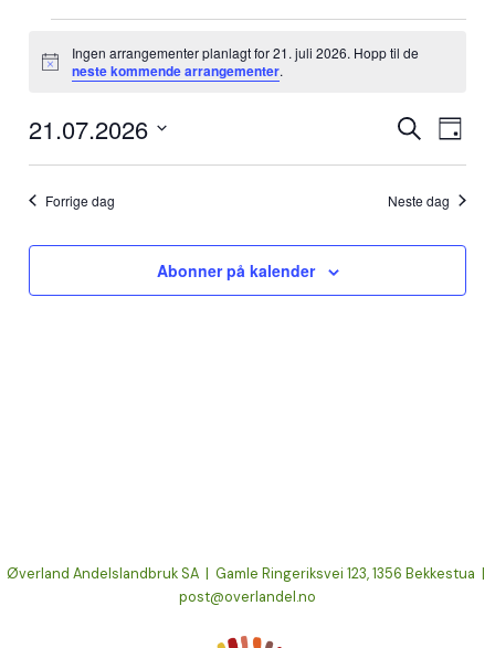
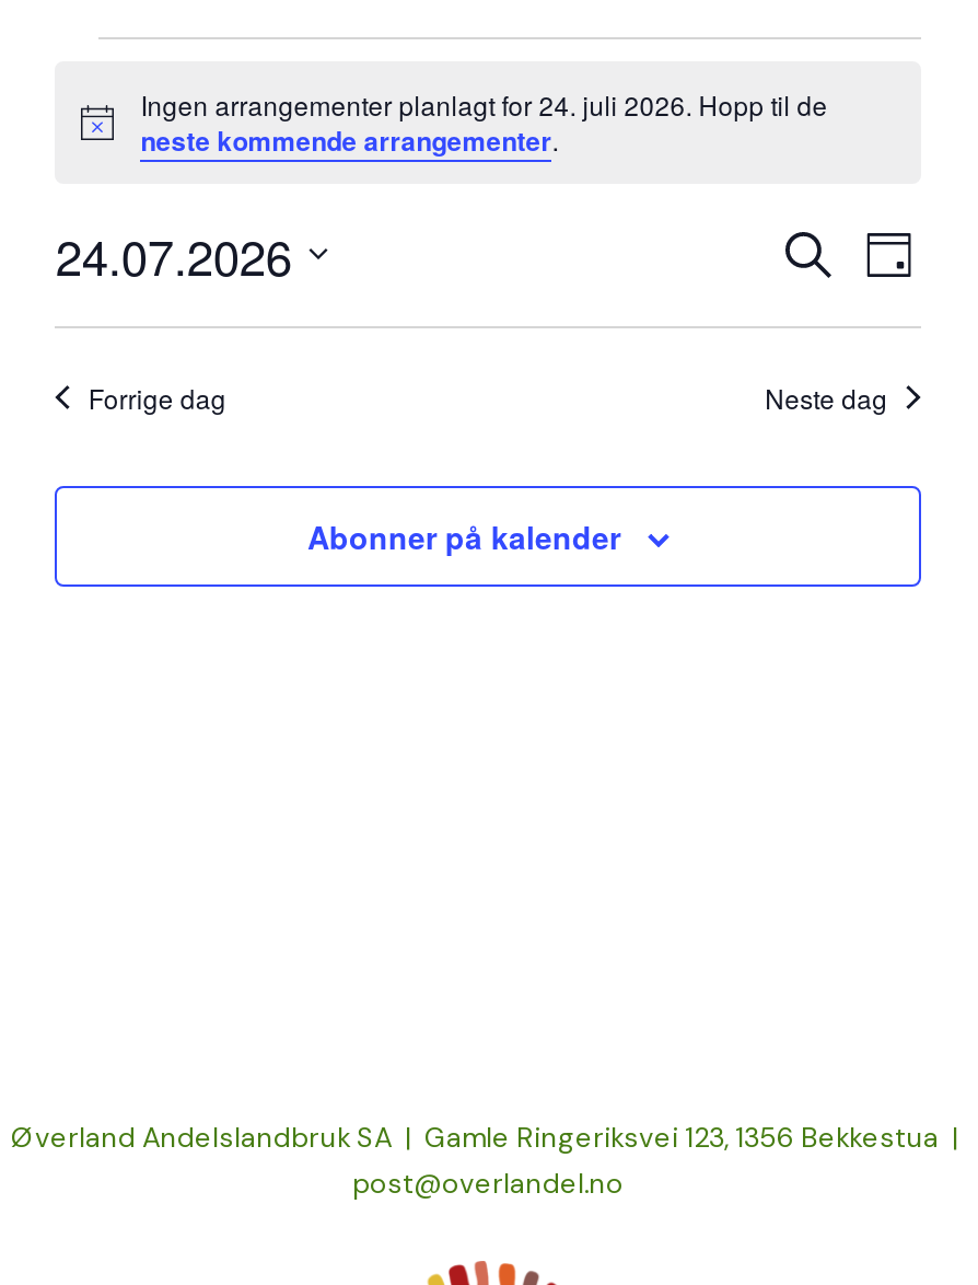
[72,43,419,62] Ingen arrangementer planlagt for 21. juli 2026. Hopp til de -> [141,85,828,122] Ingen arrangementer planlagt for 24. juli 2026. Hopp til de
[29,111,148,146] 21.07.2026 -> [56,221,292,289] 24.07.2026

